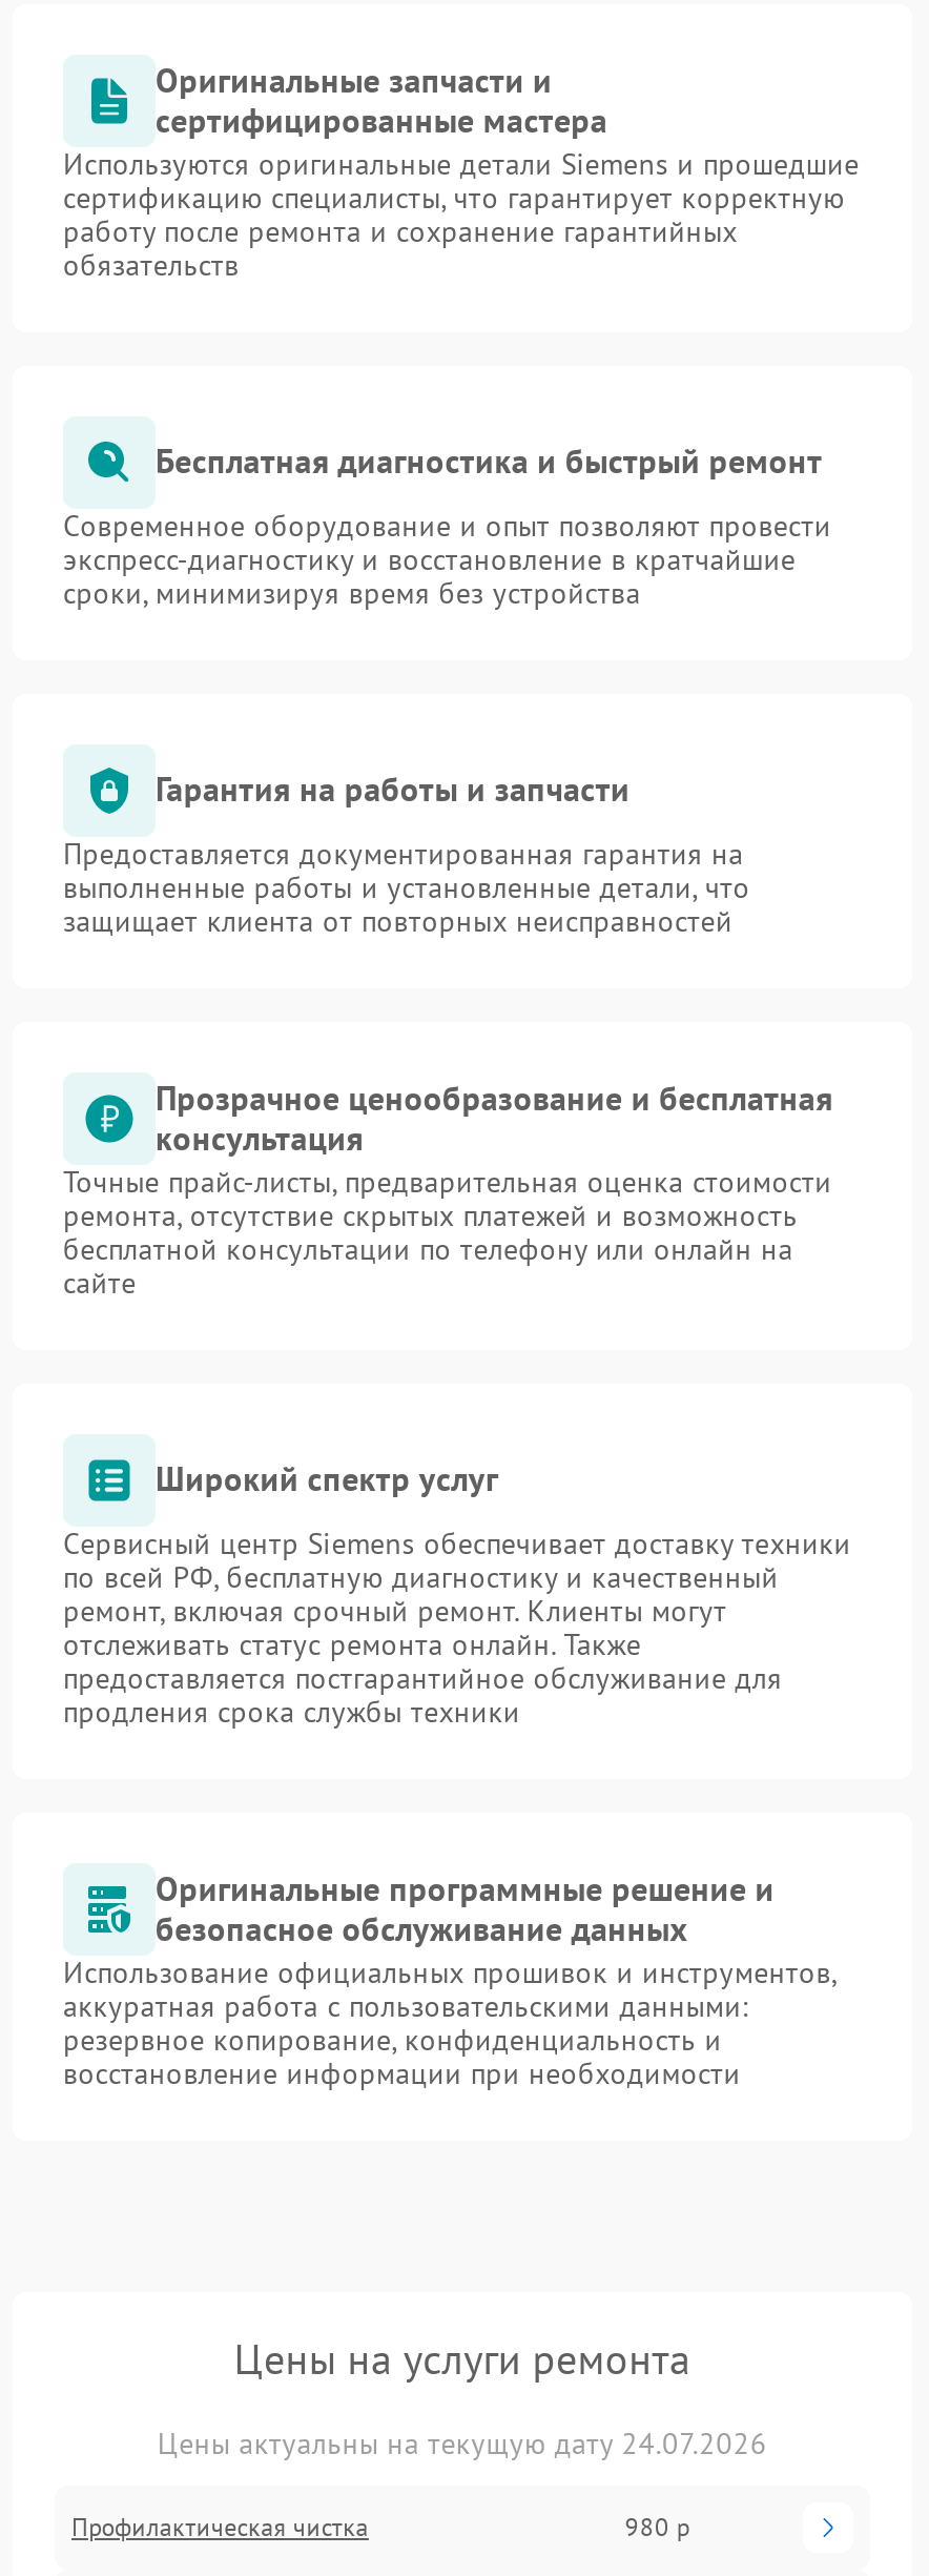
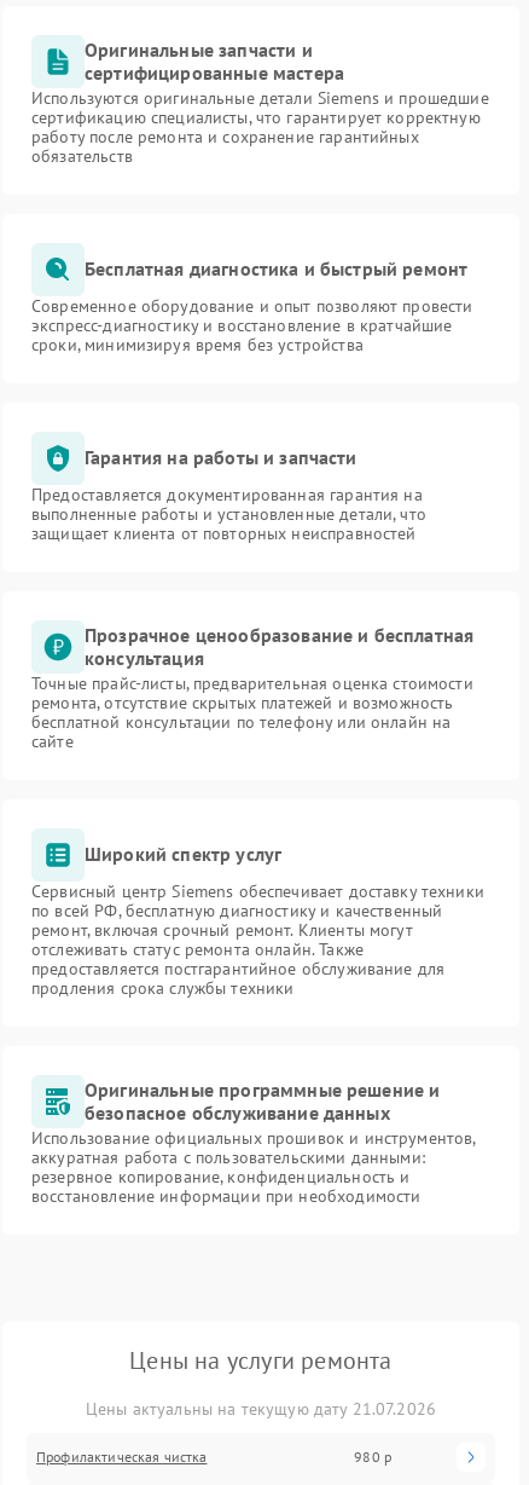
[157,2425,767,2462] Цены актуальны на текущую дату 24.07.2026 -> [86,1398,436,1420] Цены актуальны на текущую дату 21.07.2026

